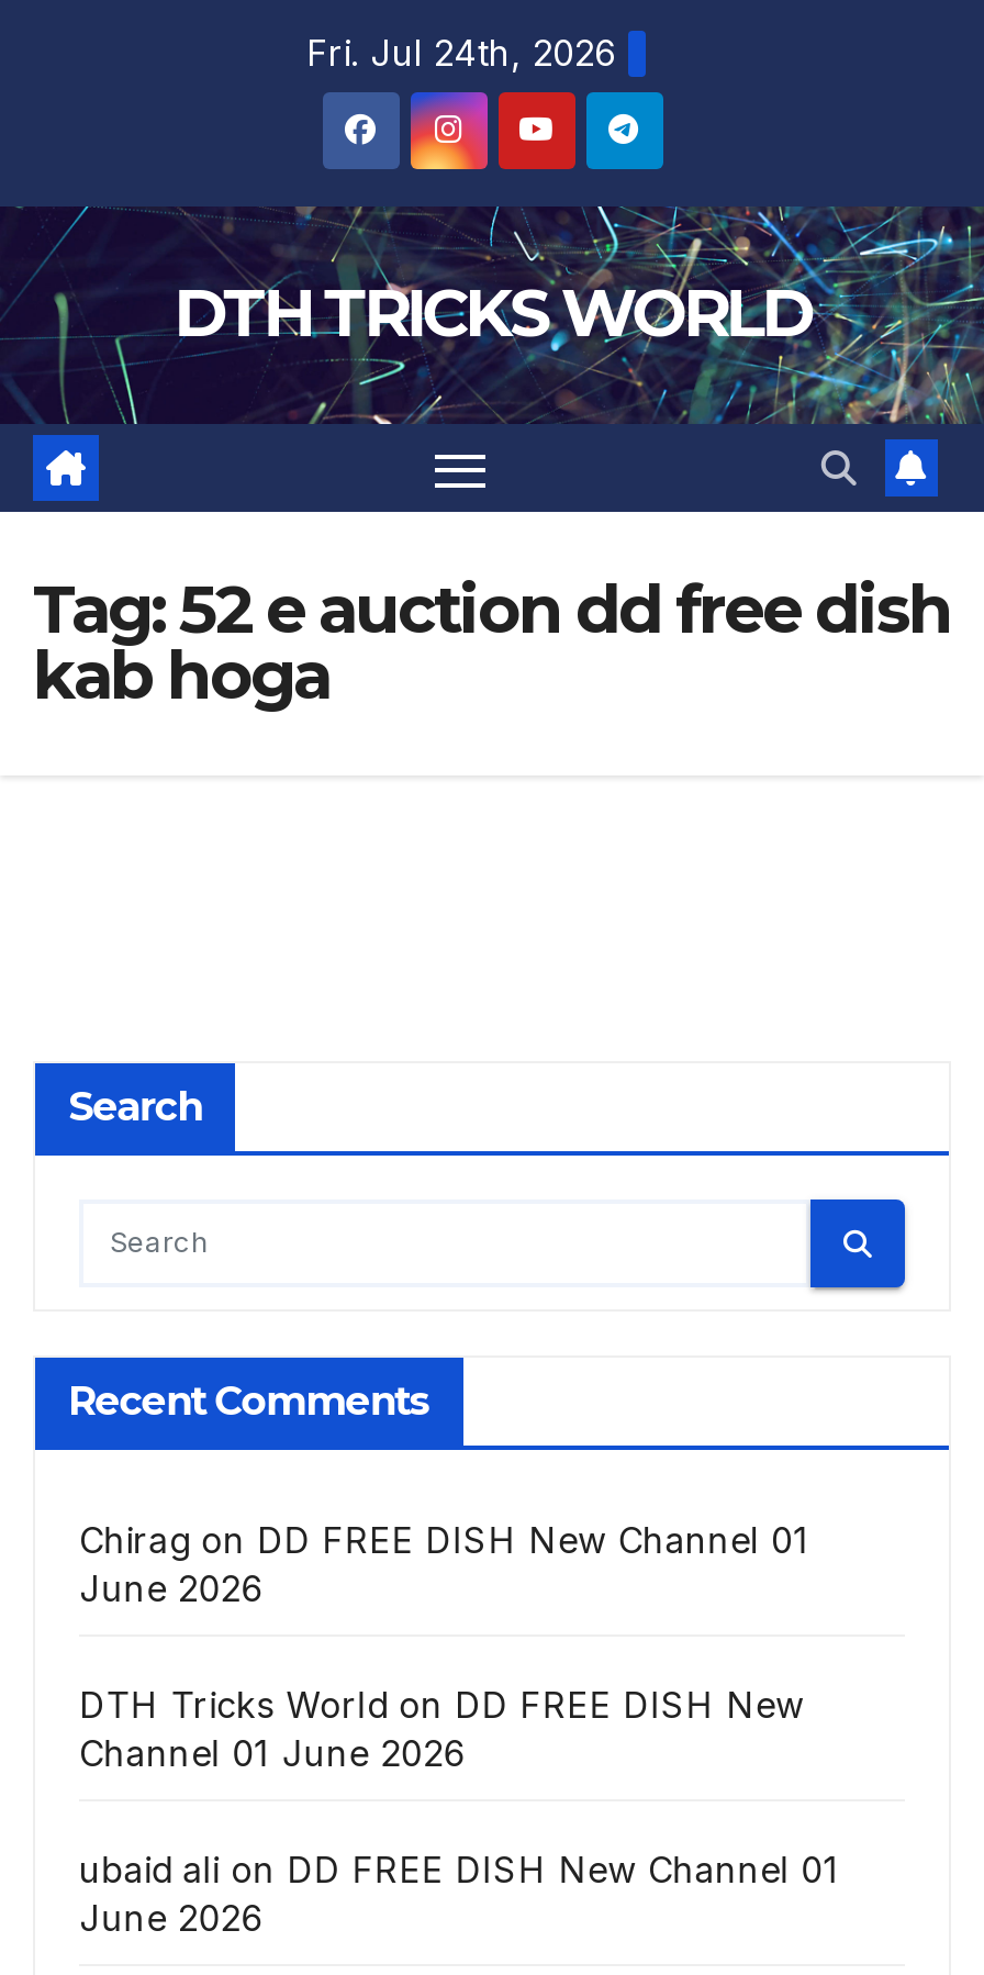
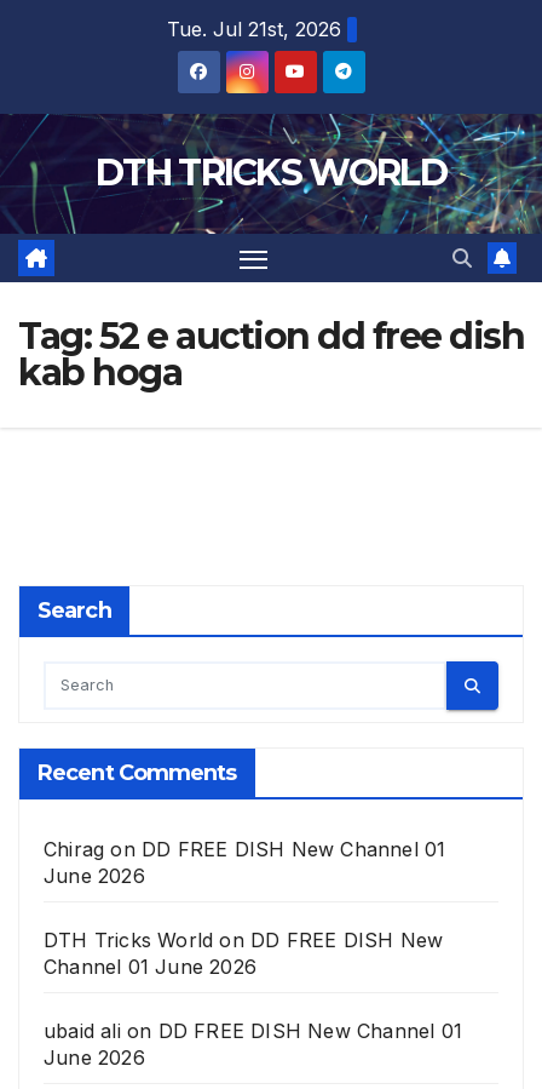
[306,31,616,75] Fri. Jul 24th, 2026 -> [167,17,341,41] Tue. Jul 21st, 2026

